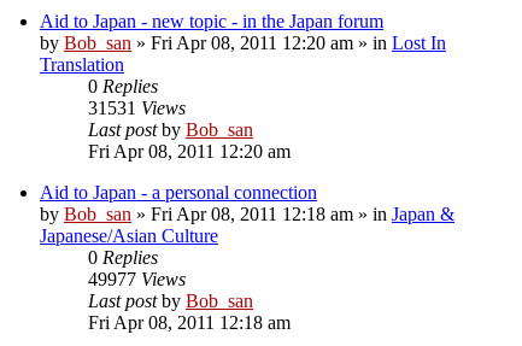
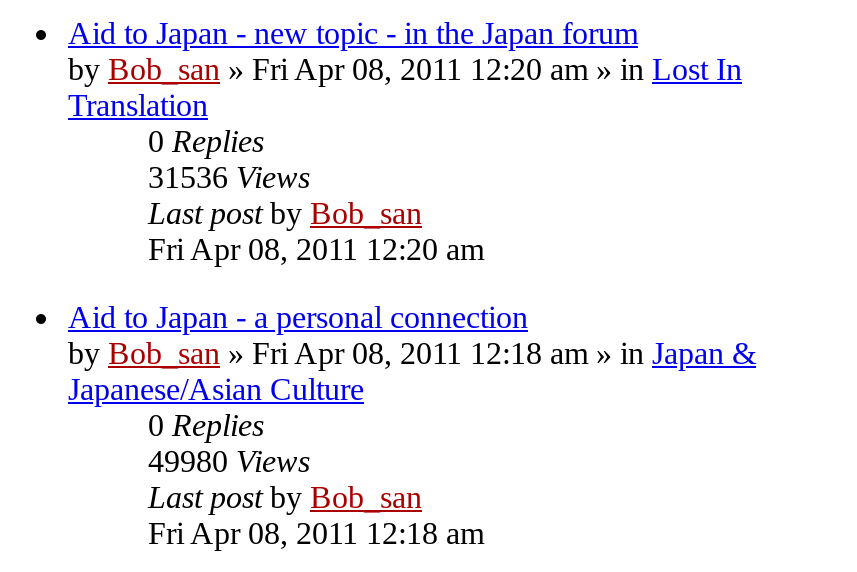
[88,98,186,118] 31531 Views -> [148,160,310,194] 31536 Views
[88,269,186,289] 49977 Views -> [148,444,310,478] 49980 Views

